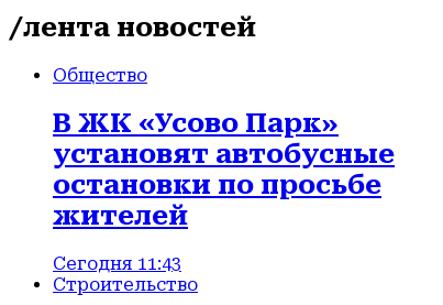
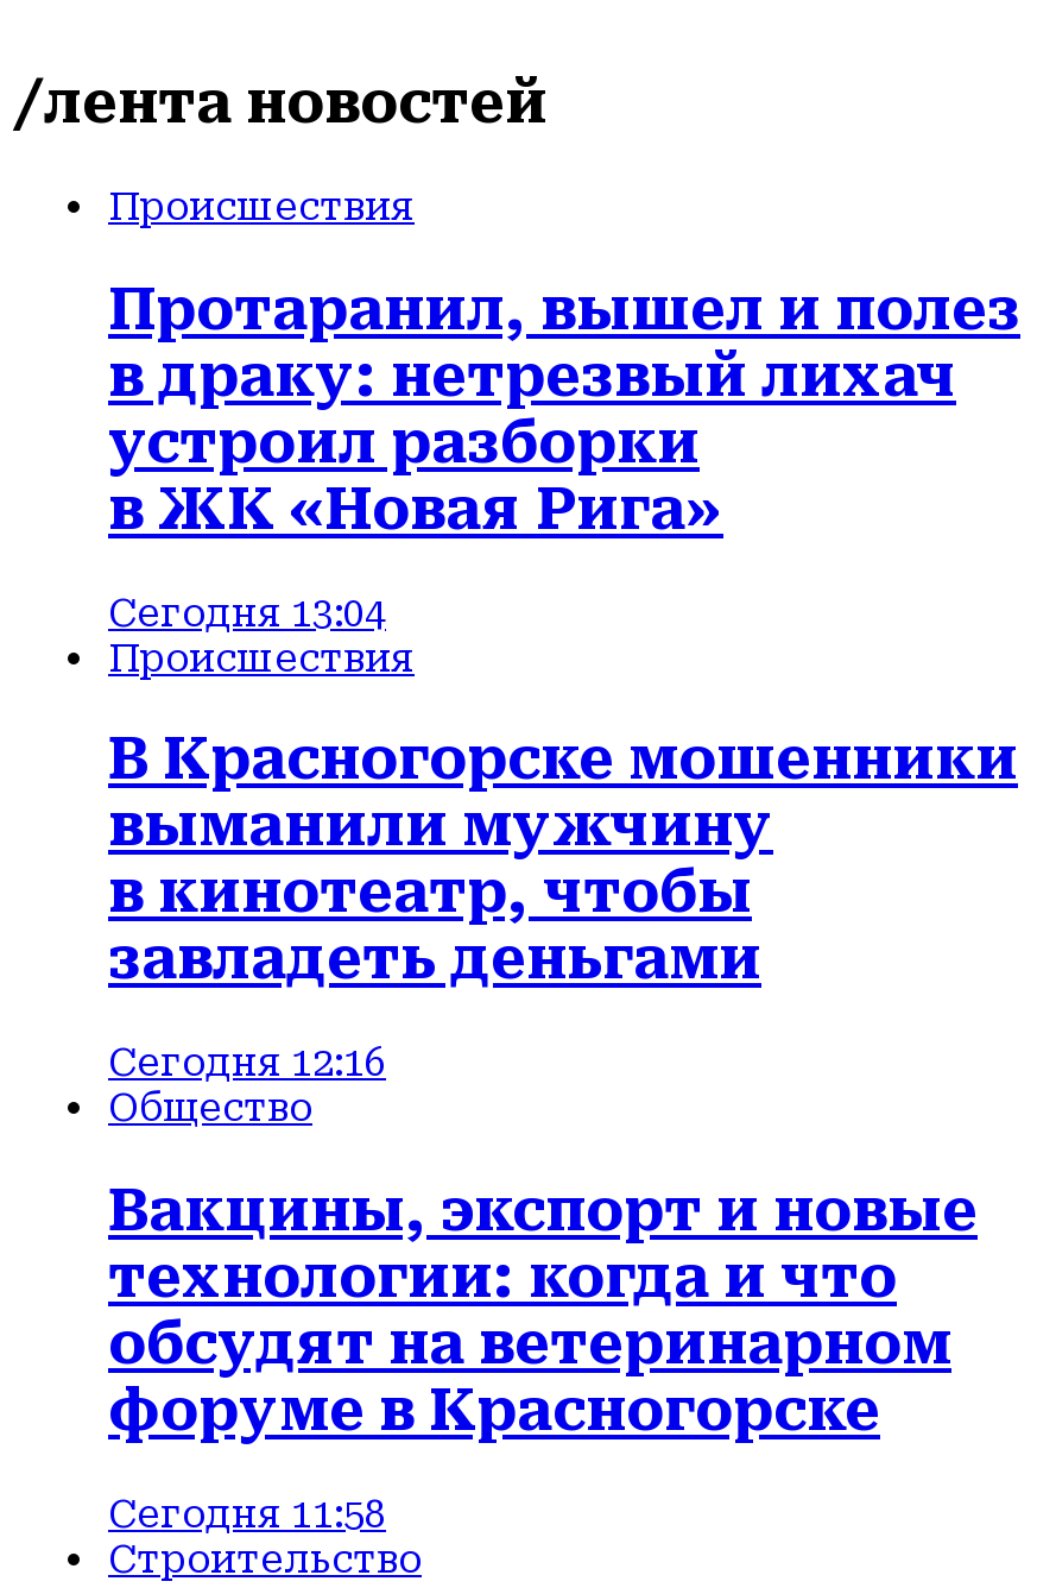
none -> [108,184,1020,1086] Происшествия | Протаранил, вышел и полез | в драку: нетрезвый лихач | устроил разборки | в ЖК «Новая Рига» | Сегодня 13:04 | Происшествия | В Красногорске мошенники | выманили мужчину | в кинотеатр, чтобы | завладеть деньгами | Сегодня 12:16
[53,107,395,231] В ЖК «Усово Парк» | установят автобусные | остановки по просьбе | жителей -> [108,1179,978,1445] Вакцины, экспорт и новые | технологии: когда и что | обсудят на ветеринарном | форуме в Красногорске
[53,253,181,274] Сегодня 11:43 -> [108,1492,386,1537] Сегодня 11:58

